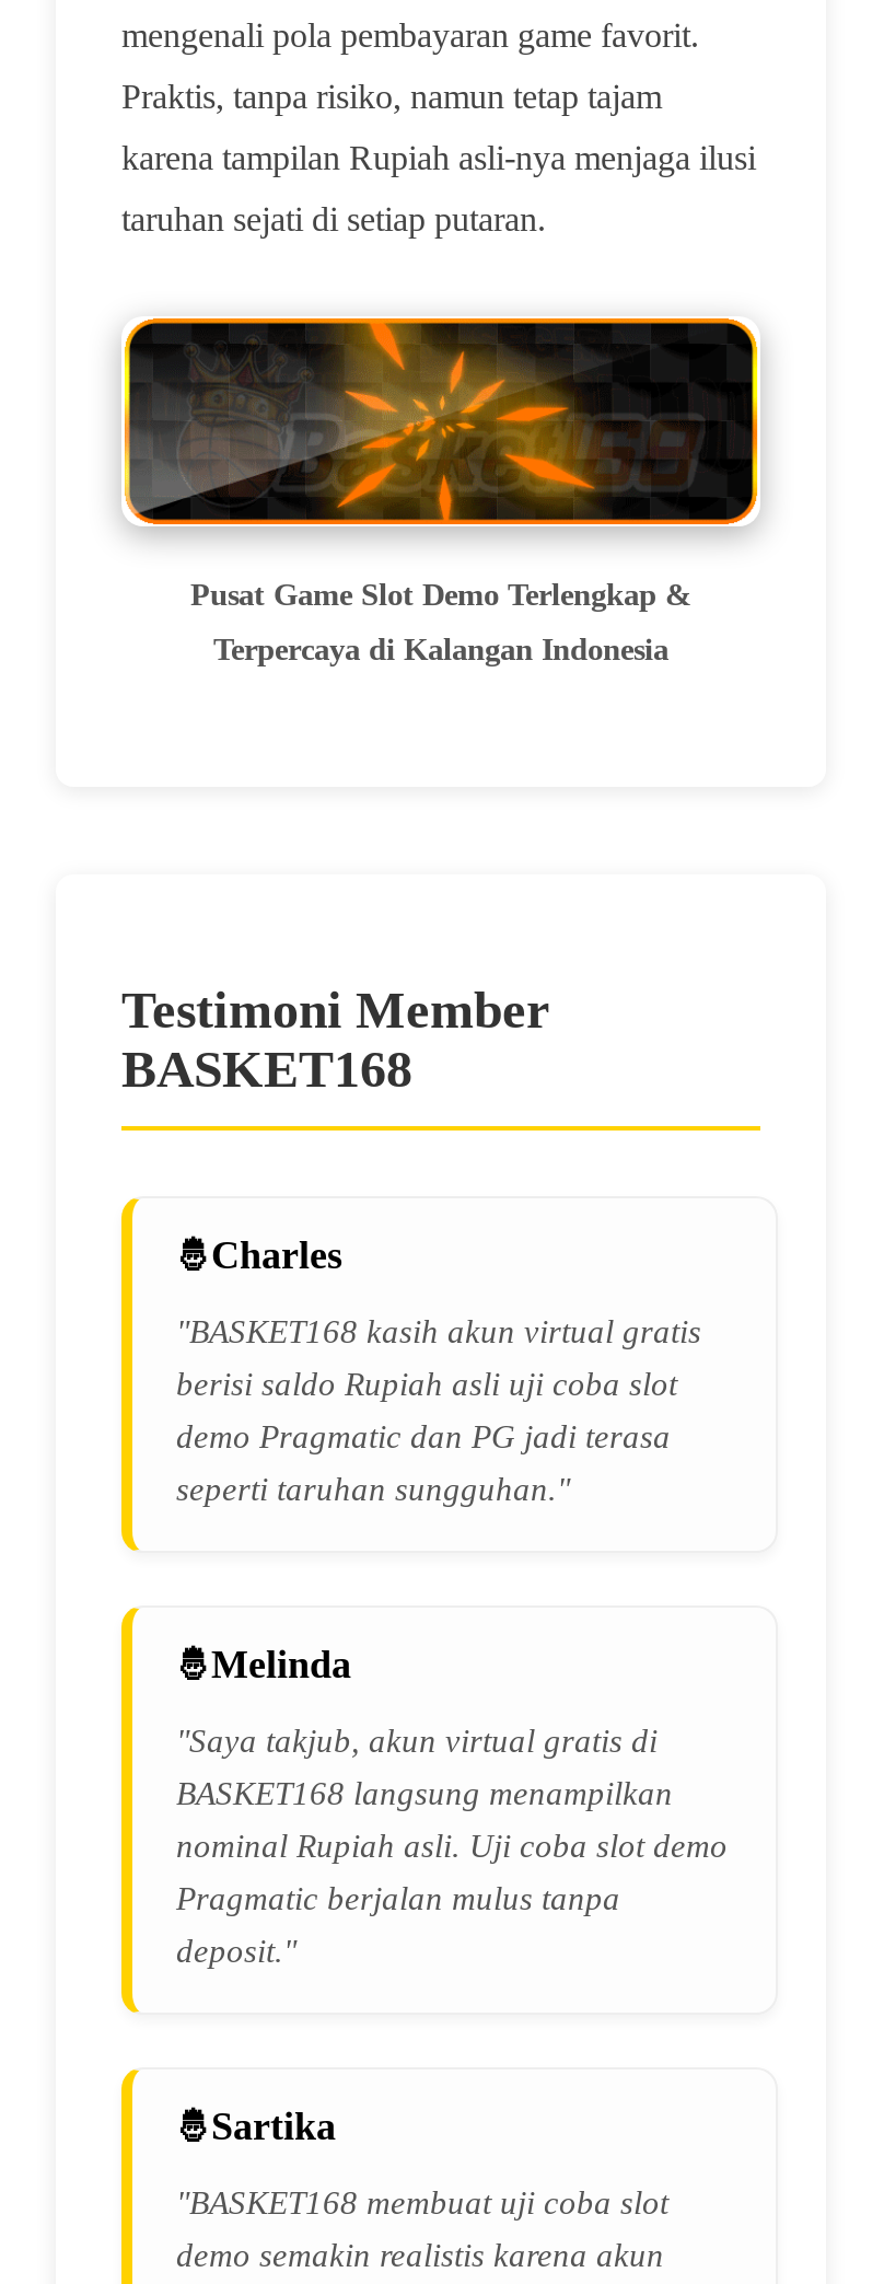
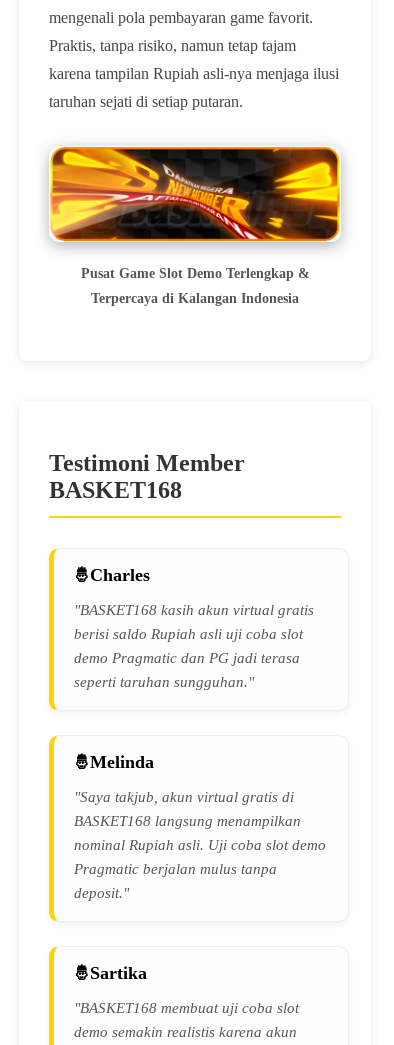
[128,321,756,522] [image] -> [52,148,339,240] [image]

